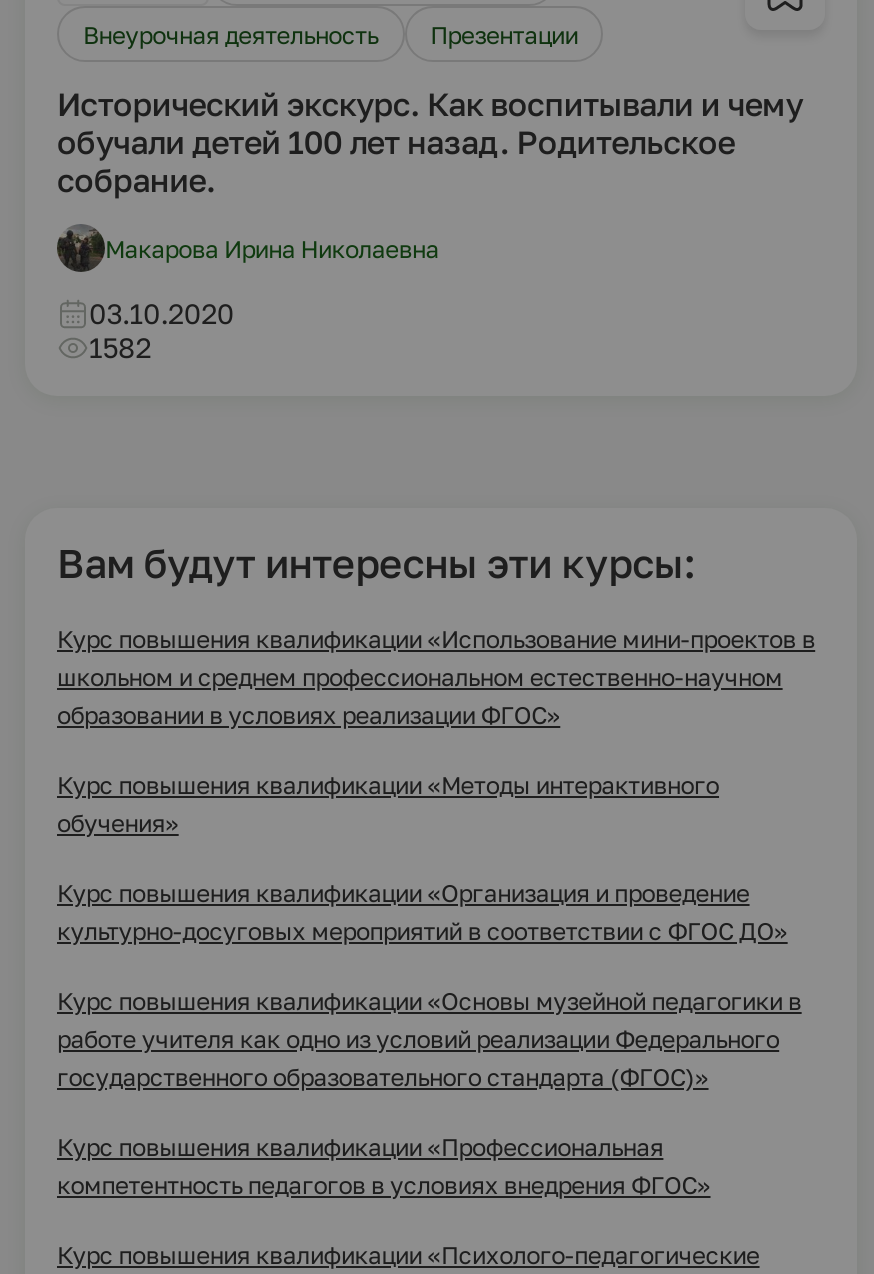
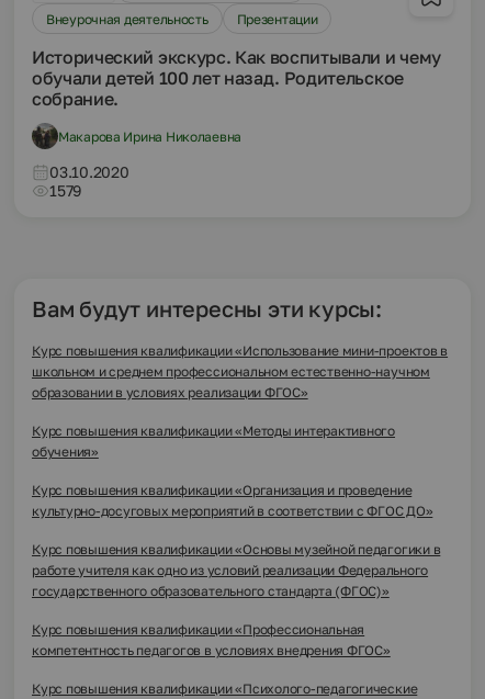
[89,330,151,364] 1582 -> [49,181,81,200] 1579

